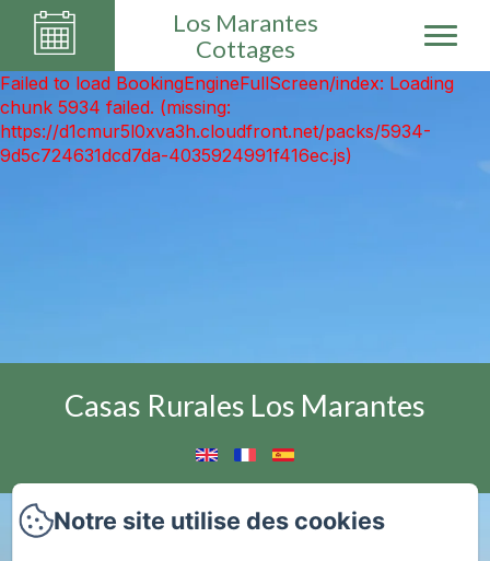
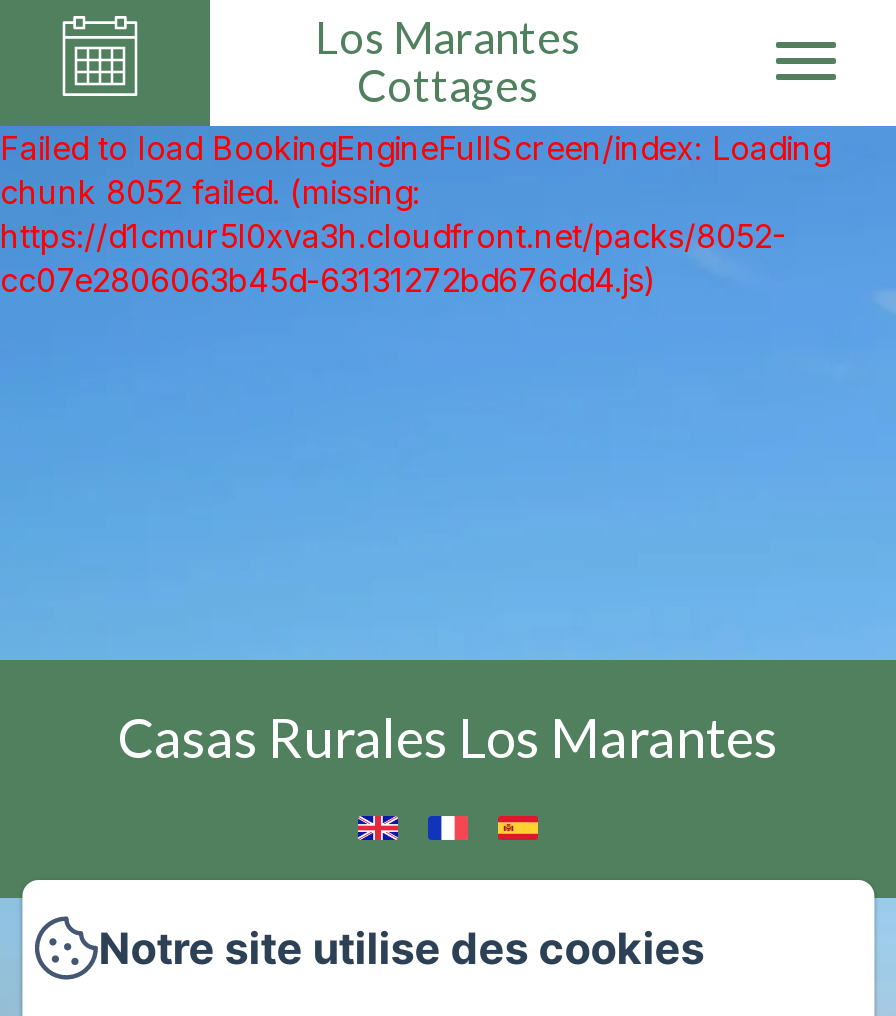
[0,96,431,166] chunk 5934 failed. (missing: | https://d1cmur5l0xva3h.cloudfront.net/packs/5934- | 9d5c724631dcd7da-4035924991f416ec.js) -> [0,172,786,300] chunk 8052 failed. (missing: | https://d1cmur5l0xva3h.cloudfront.net/packs/8052- | cc07e2806063b45d-63131272bd676dd4.js)

